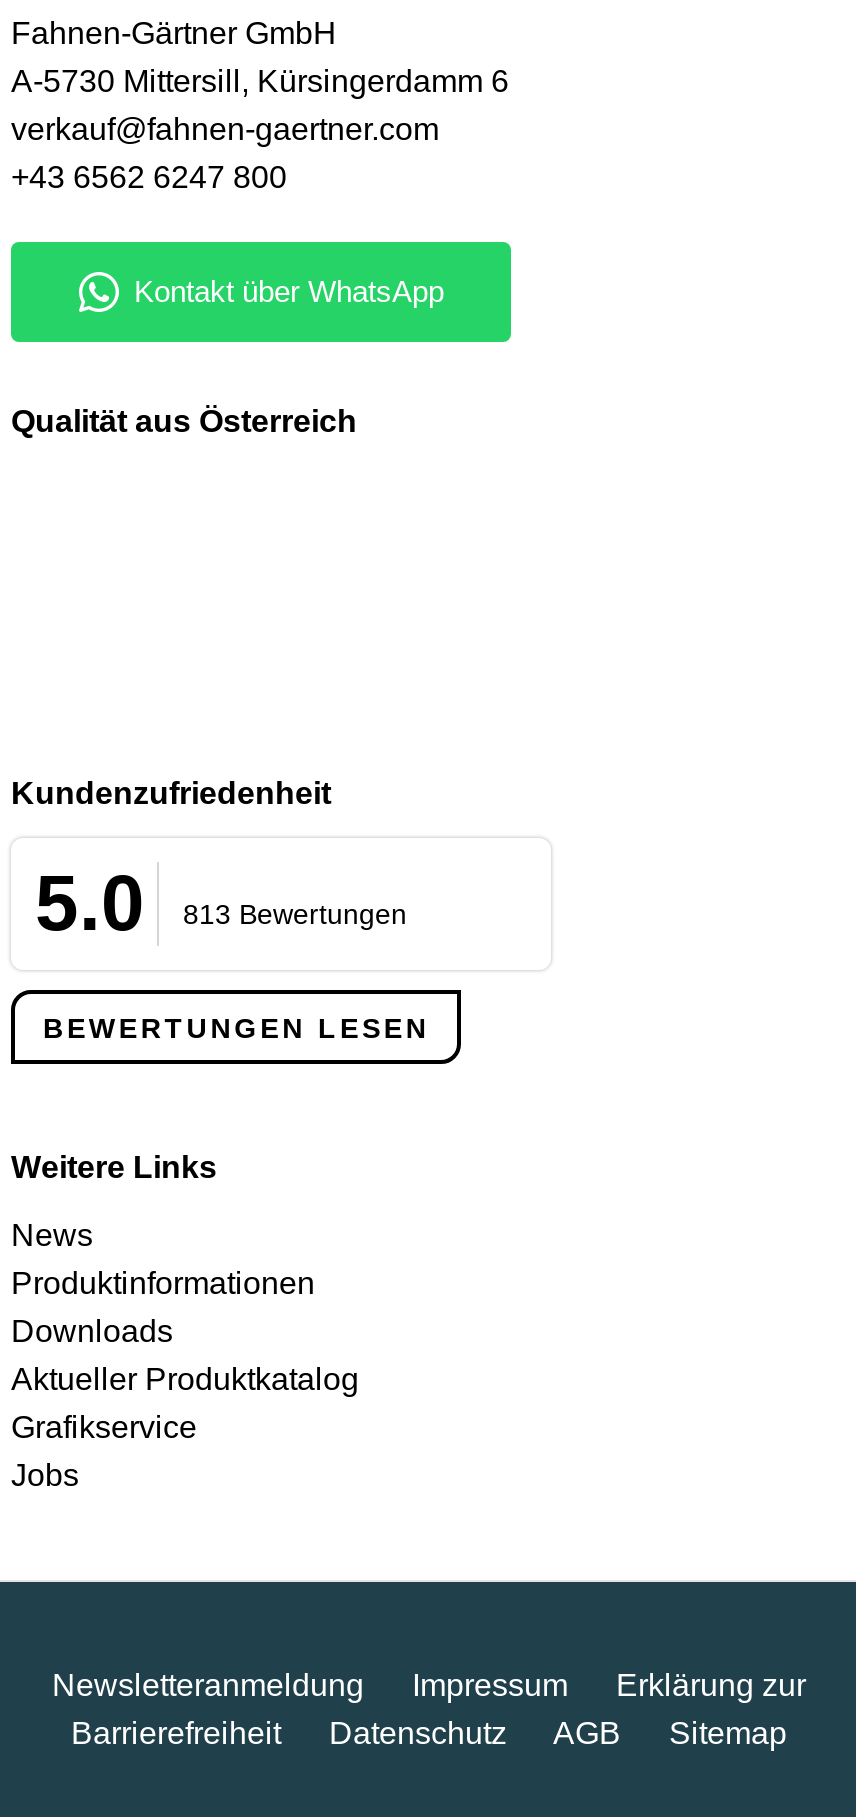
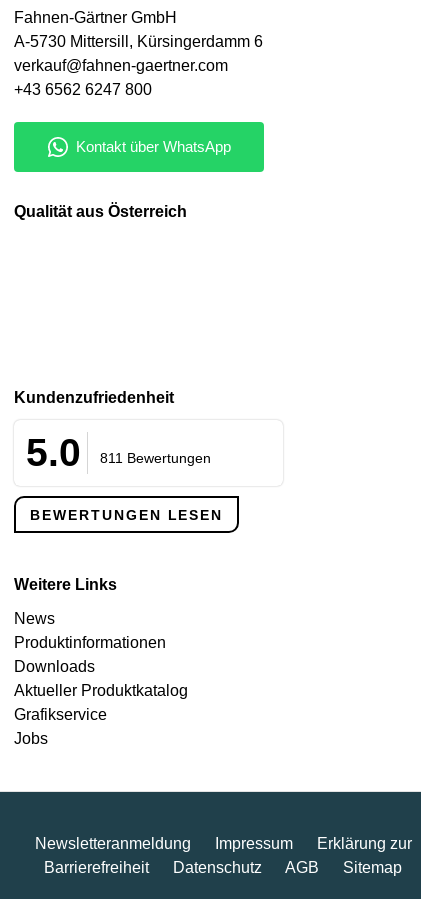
[35,860,407,946] 5.0 813 Bewertungen -> [26,431,211,474] 5.0 811 Bewertungen

